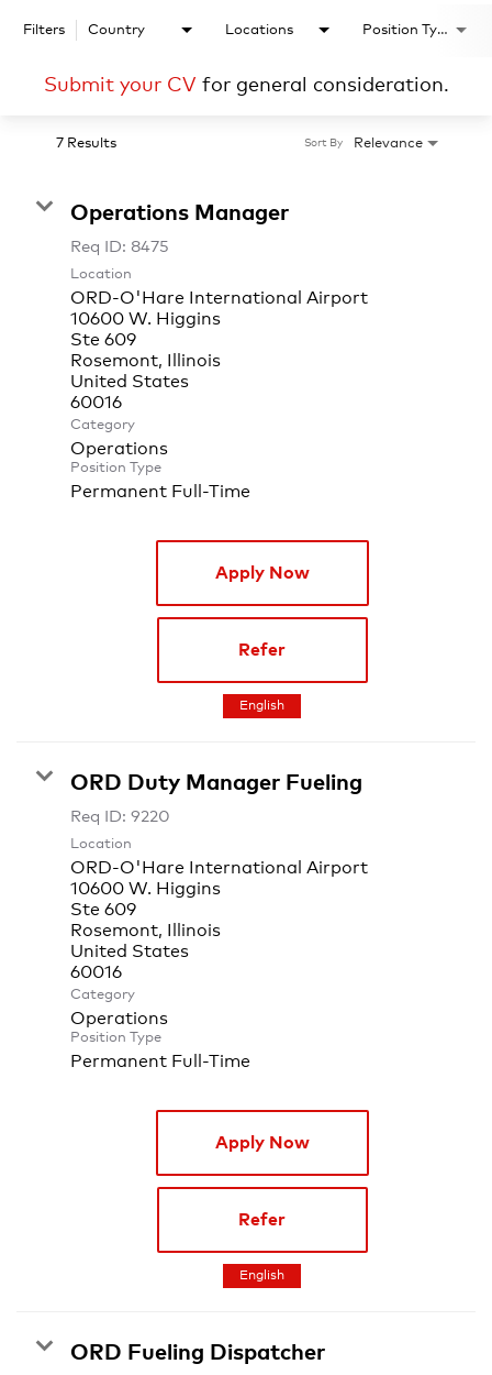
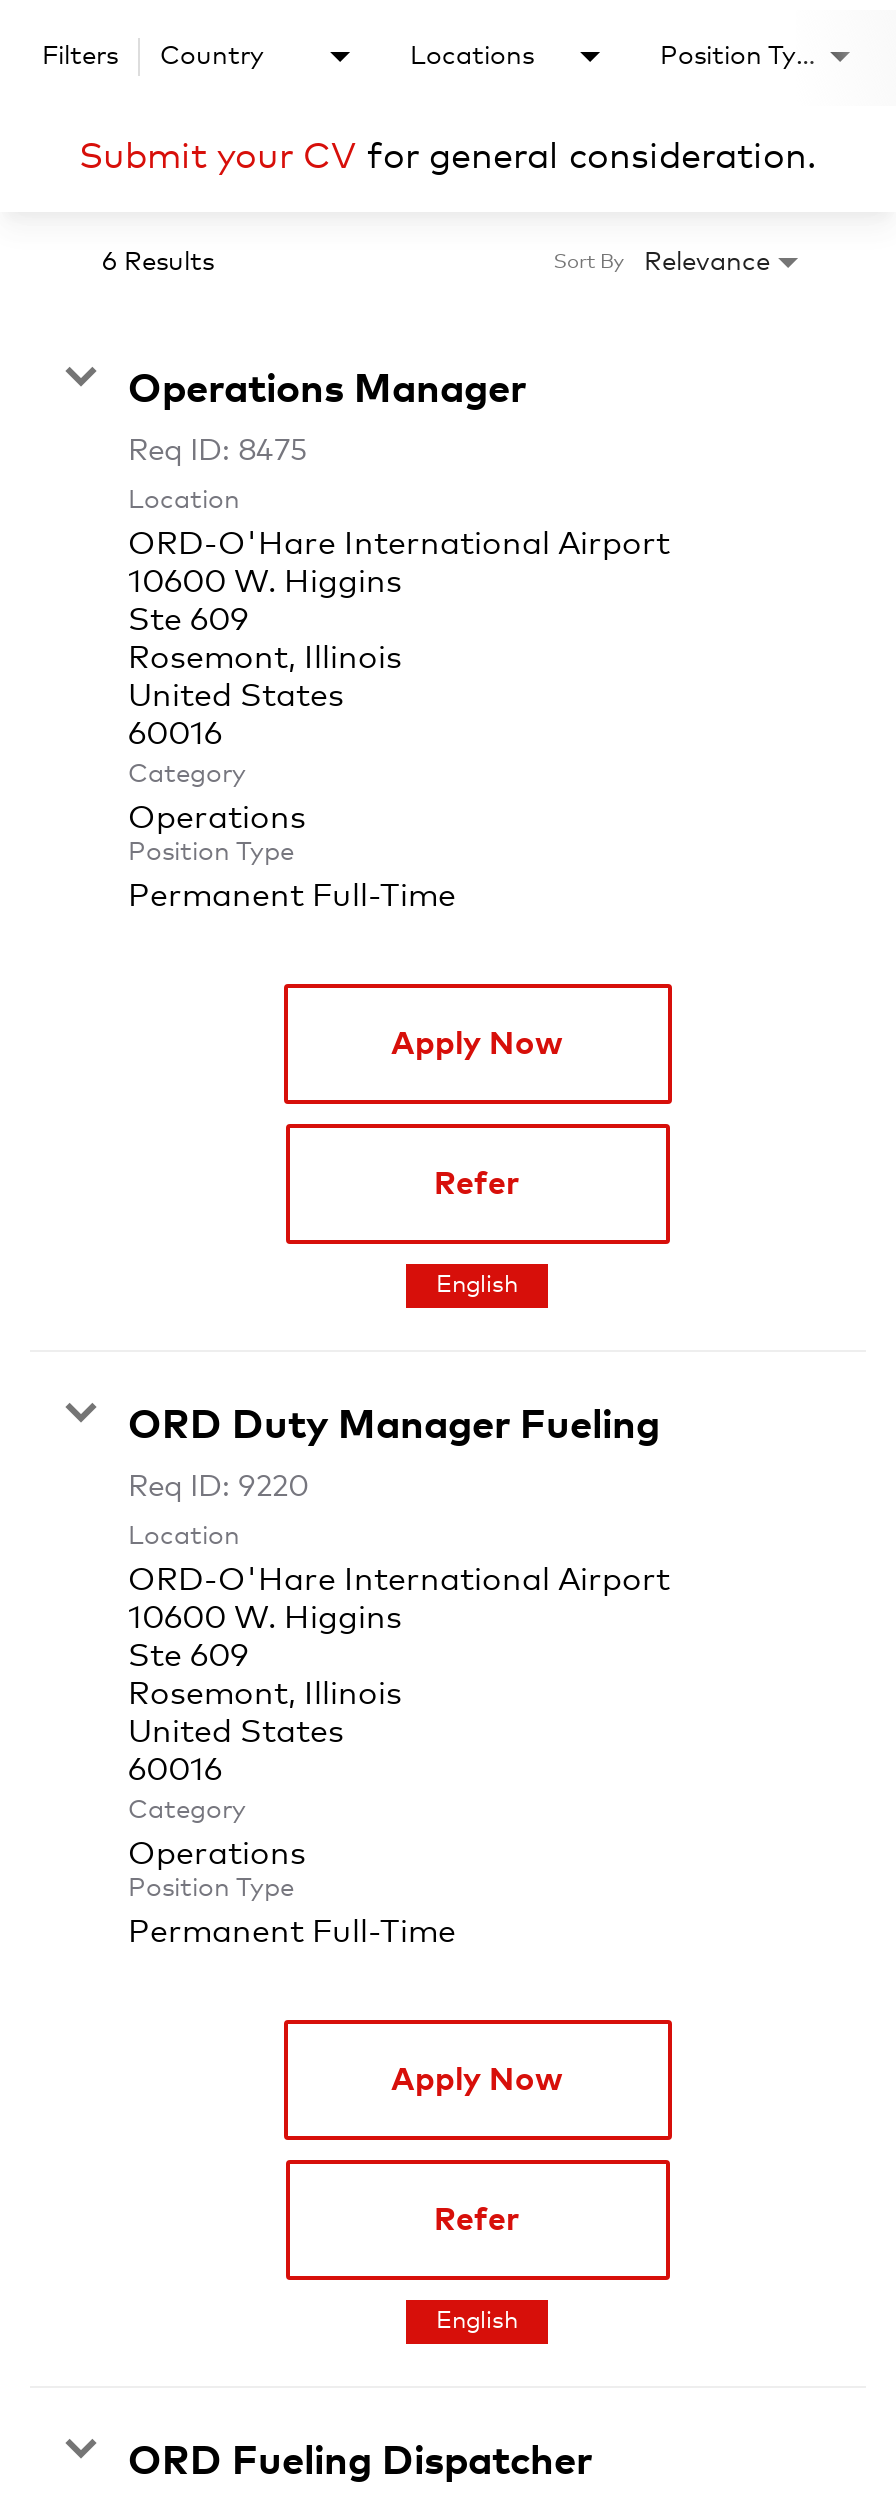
[56,136,116,150] 7 Results -> [102,249,214,275] 6 Results

